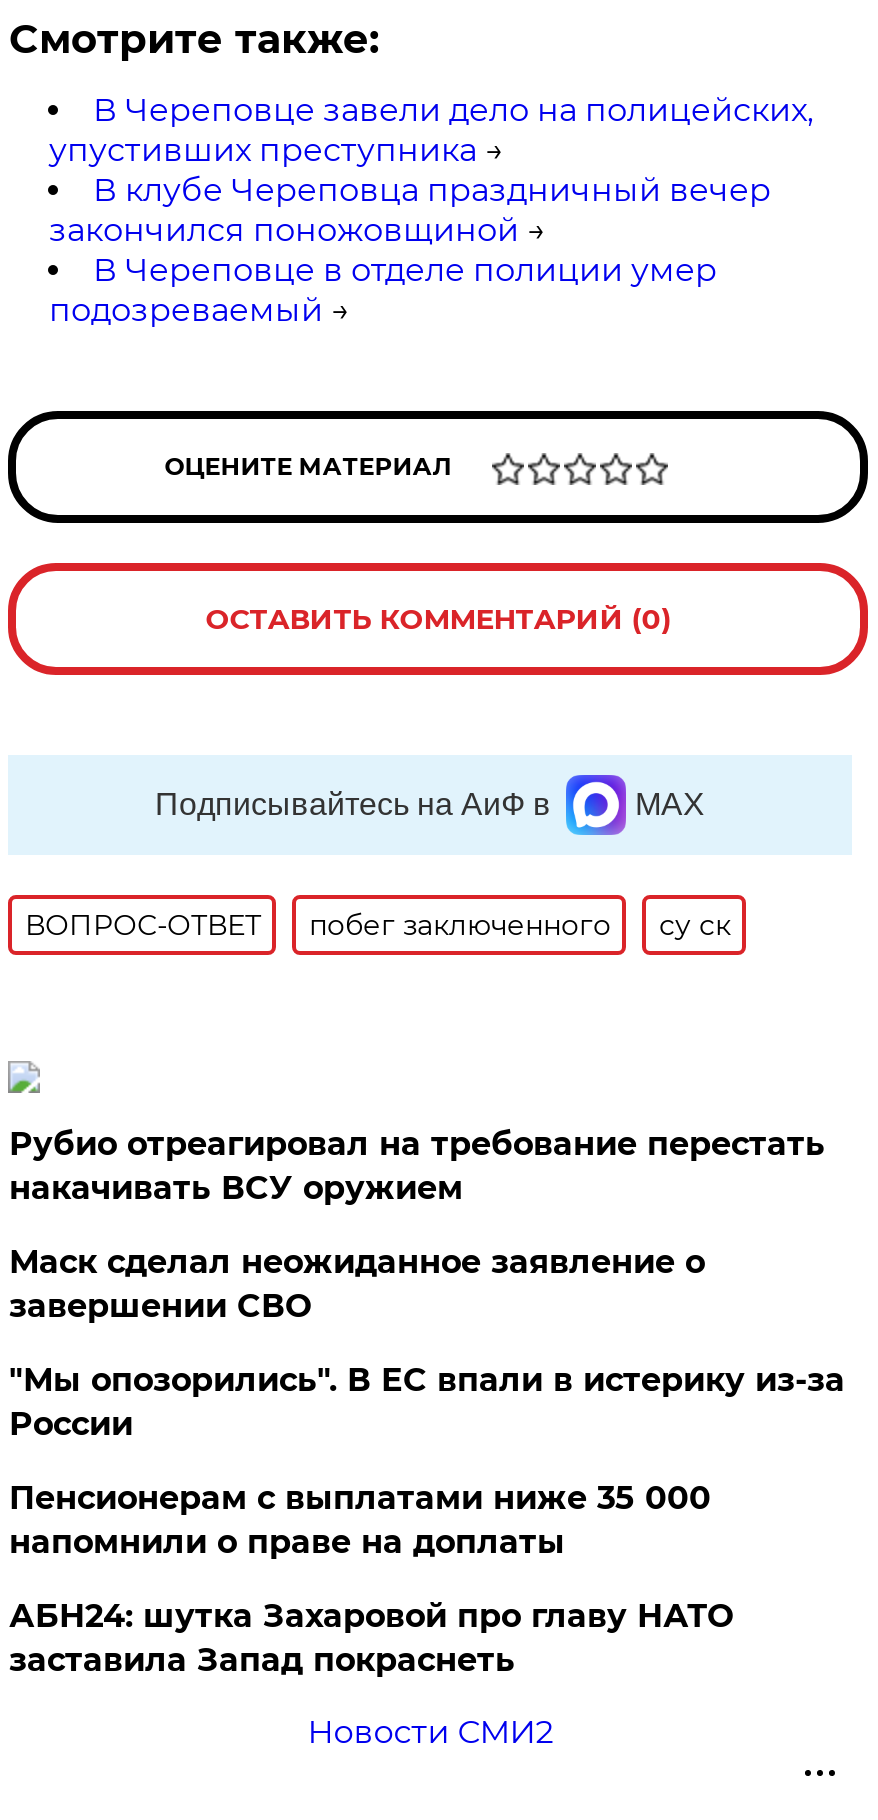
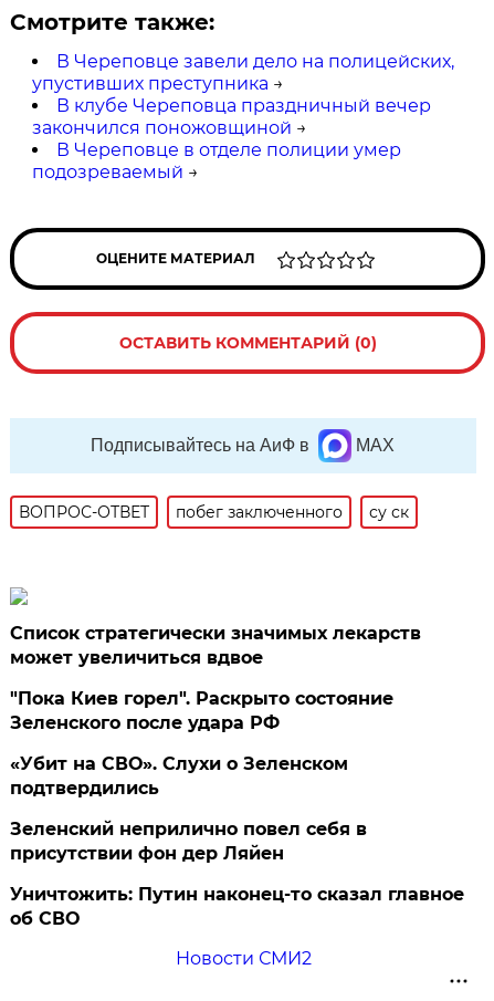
[9,1125,825,1207] Рубио отреагировал на требование перестать | накачивать ВСУ оружием -> [10,623,422,668] Список стратегически значимых лекарств | может увеличиться вдвое
[9,1243,705,1325] Маск сделал неожиданное заявление о | завершении СВО -> [10,688,394,733] "Пока Киев горел". Раскрыто состояние | Зеленского после удара РФ
[9,1361,845,1443] "Мы опозорились". В ЕС впали в истерику из-за | России -> [10,753,349,798] «Убит на СВО». Слухи о Зеленском | подтвердились
[9,1479,711,1561] Пенсионерам с выплатами ниже 35 000 | напомнили о праве на доплаты -> [10,818,367,864] Зеленский неприлично повел cебя в | присутствии фон дер Ляйен
[9,1597,733,1679] АБН24: шутка Захаровой про главу НАТО | заставила Запад покраснеть -> [10,884,465,929] Уничтожить: Путин наконец-то сказал главное | об СВО

